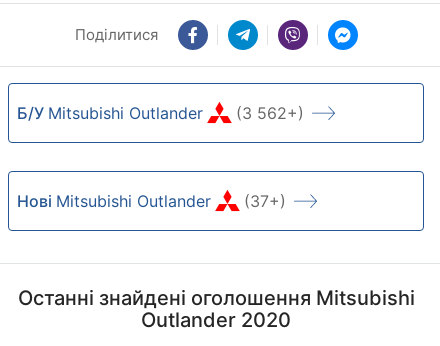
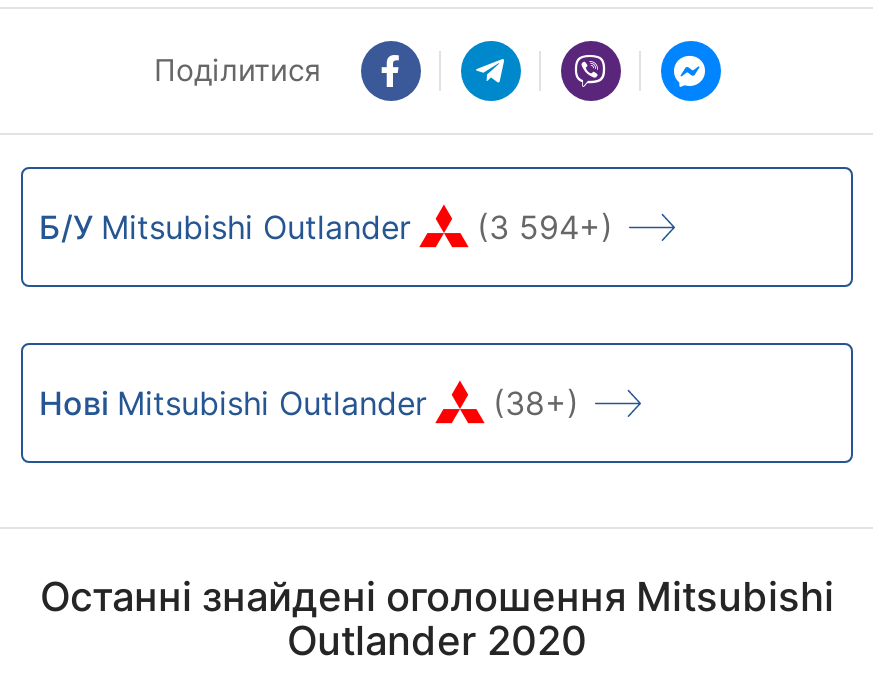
[17,103,304,123] Б/У Mitsubishi Outlander (3 562+) -> [39,206,613,246] Б/У Mitsubishi Outlander (3 594+)
[17,191,286,211] Нові Mitsubishi Outlander (37+) -> [39,382,579,422] Нові Mitsubishi Outlander (38+)

